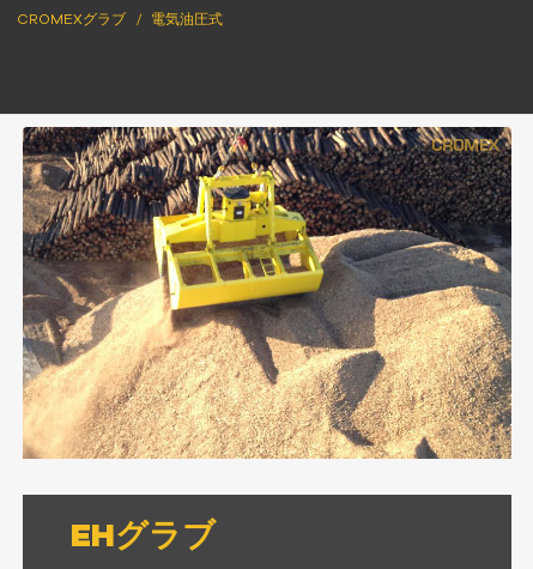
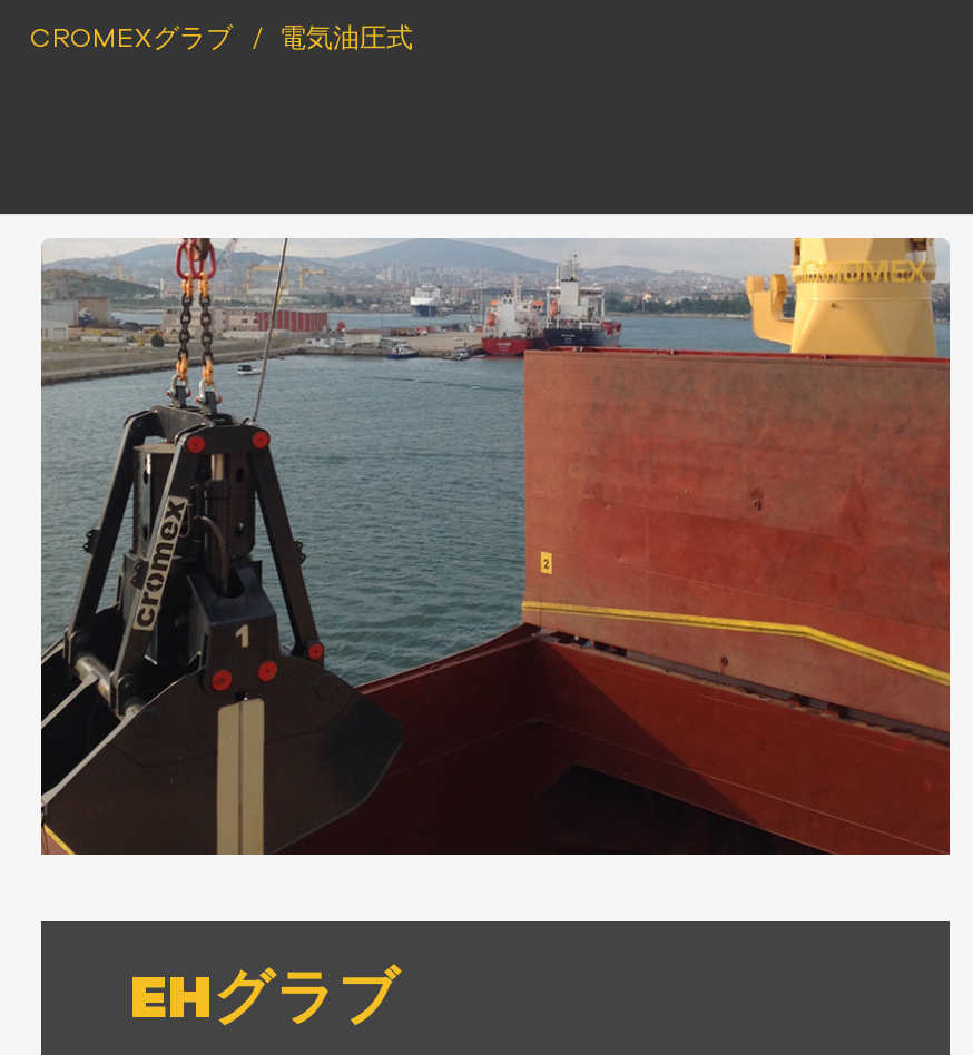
[23,126,513,460] [image] -> [39,236,952,857] [image]

